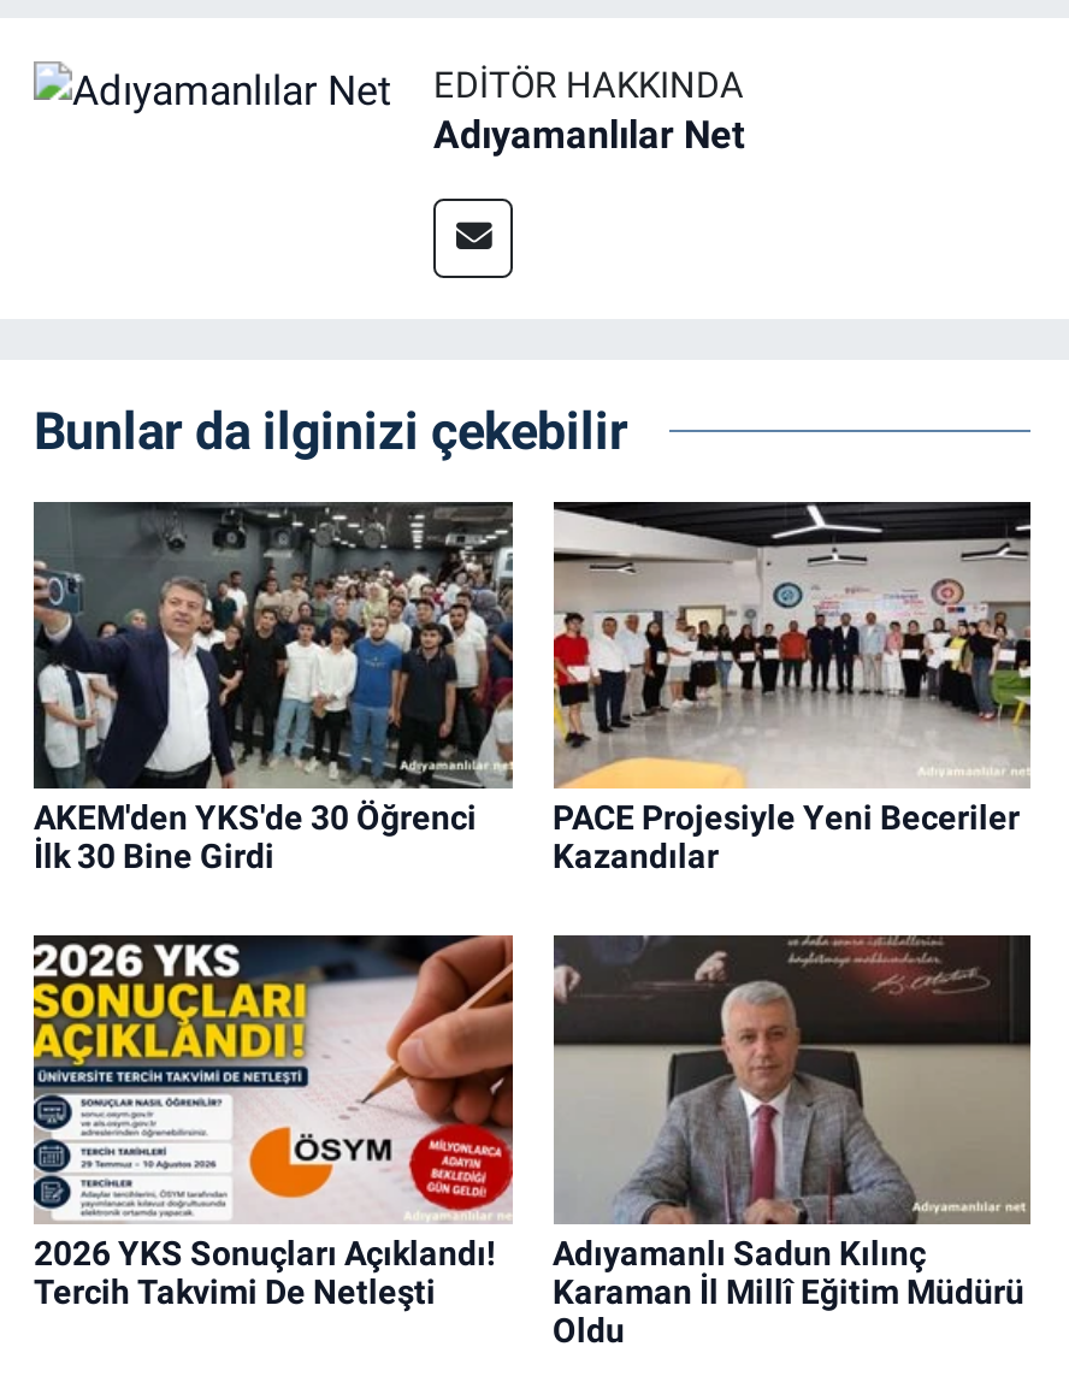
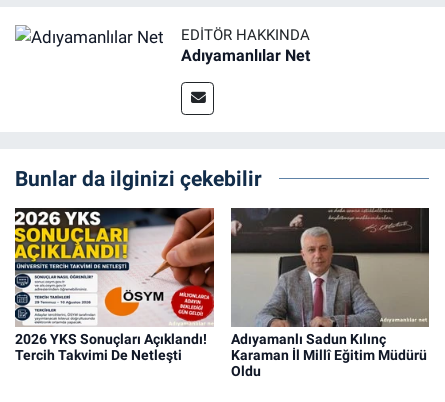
[31,500,515,875] [image] | AKEM'den YKS'de 30 Öğrenci | İlk 30 Bine Girdi -> none
[551,502,1030,875] [image] | PACE Projesiyle Yeni Beceriler | Kazandılar -> none

